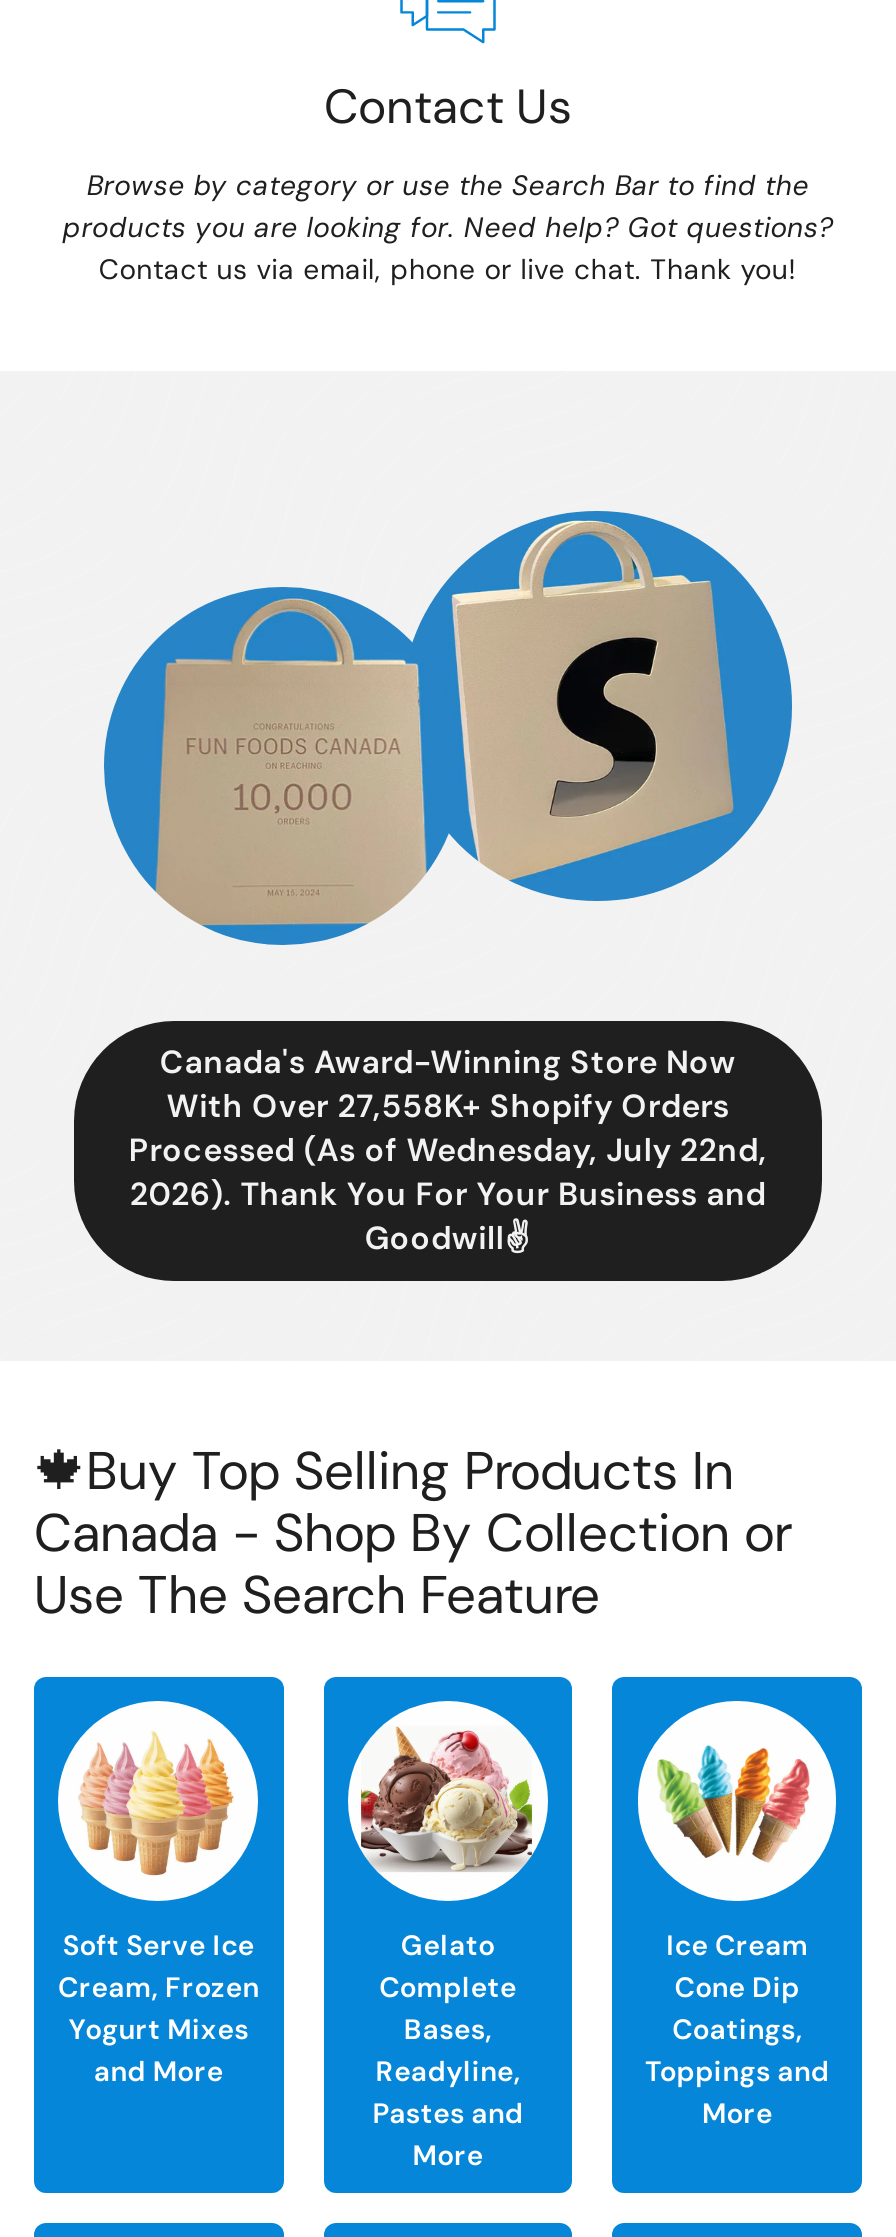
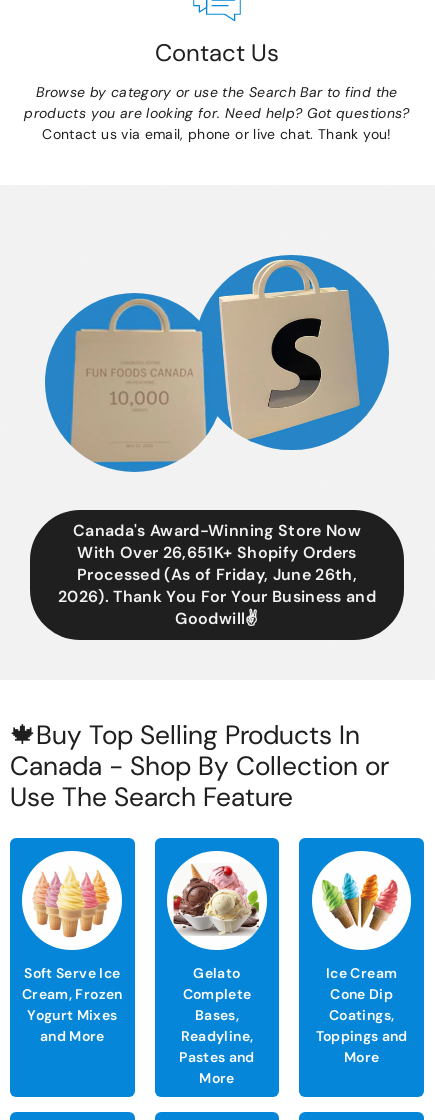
[166,1084,730,1126] With Over 27,558K+ Shopify Orders -> [77,542,357,563] With Over 26,651K+ Shopify Orders
[129,1128,767,1170] Processed (As of Wednesday, July 22nd, -> [77,564,357,585] Processed (As of Friday, June 26th,

